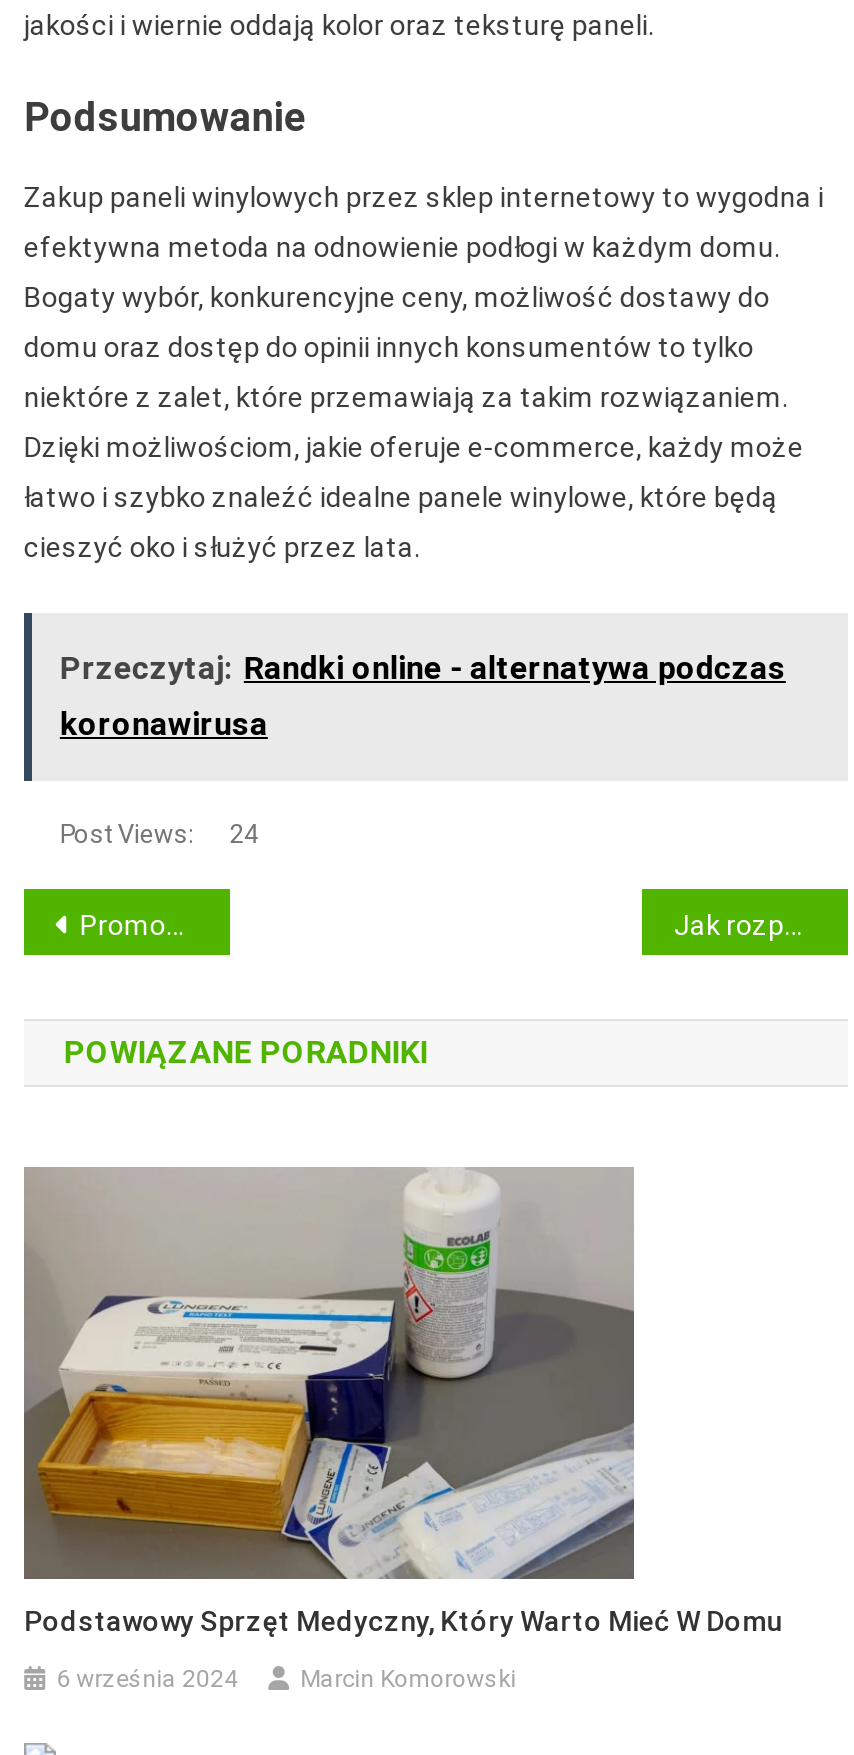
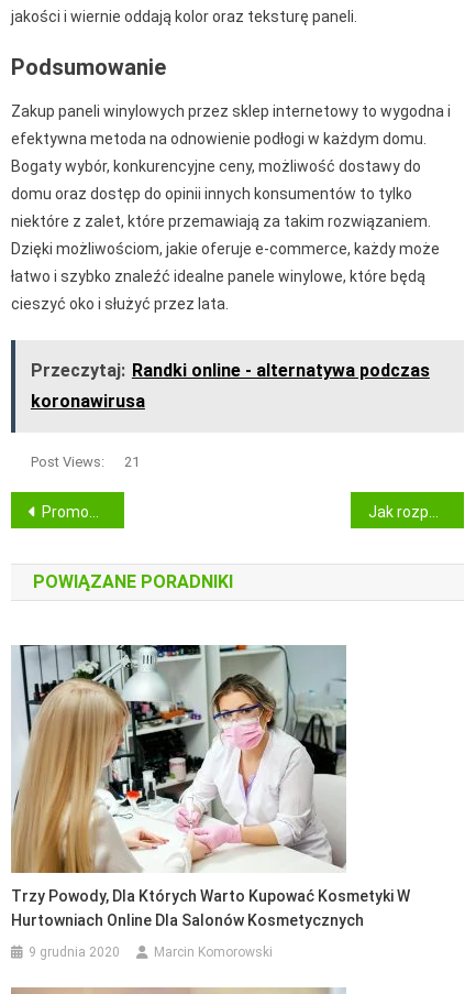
[60,819,258,849] Post Views: 24 -> [31,453,140,470] Post Views: 21
[24,1167,782,1636] [image] | Podstawowy Sprzęt Medyczny, Który Warto Mieć W Domu -> [11,644,410,929] [image] | Trzy Powody, Dla Których Warto Kupować Kosmetyki W | Hurtowniach Online Dla Salonów Kosmetycznych
[56,1664,238,1692] 6 września 2024 -> [29,944,120,960] 9 grudnia 2020

